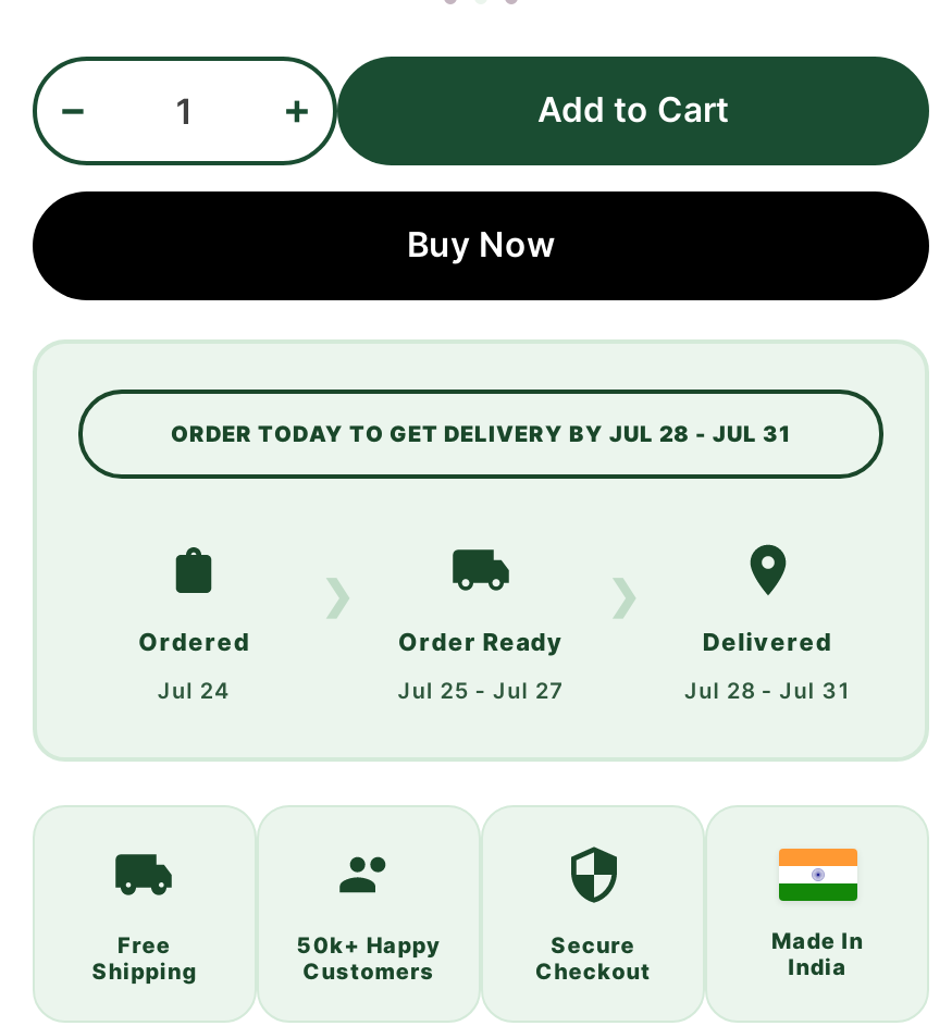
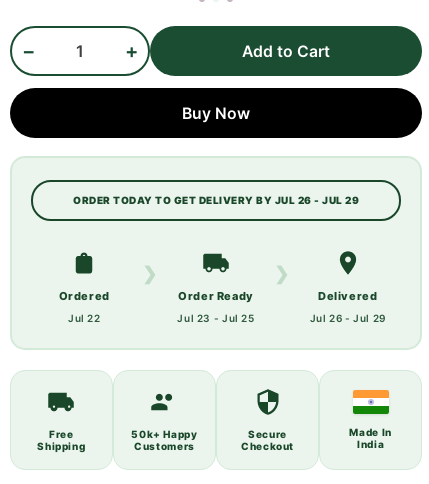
[171,421,791,447] ORDER TODAY TO GET DELIVERY BY JUL 28 - JUL 31 -> [73,193,359,205] ORDER TODAY TO GET DELIVERY BY JUL 26 - JUL 29
[158,678,231,704] Jul 24 -> [68,311,101,323] Jul 22
[398,678,564,704] Jul 25 - Jul 27 -> [177,311,255,323] Jul 23 - Jul 25
[684,678,851,704] Jul 28 - Jul 31 -> [309,311,386,323] Jul 26 - Jul 29

